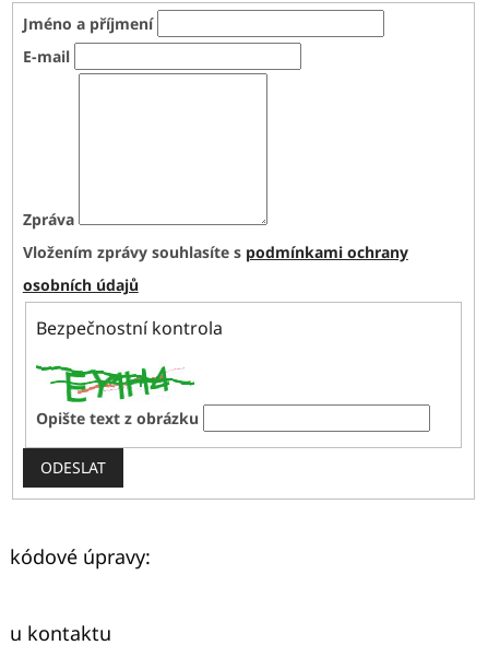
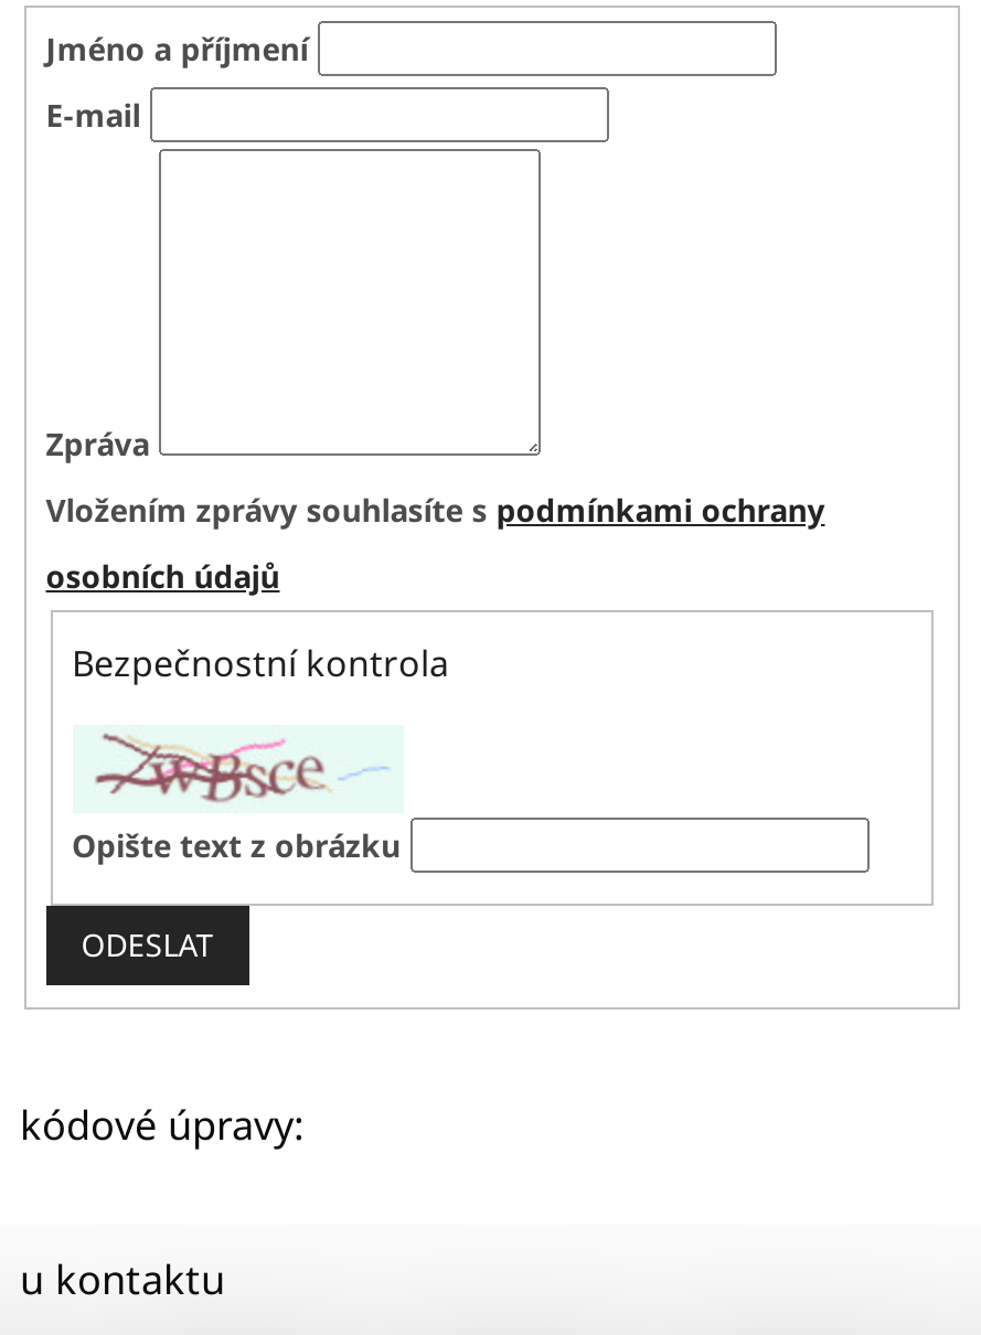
[35,363,195,403] [image] -> [73,731,391,813] [image]

